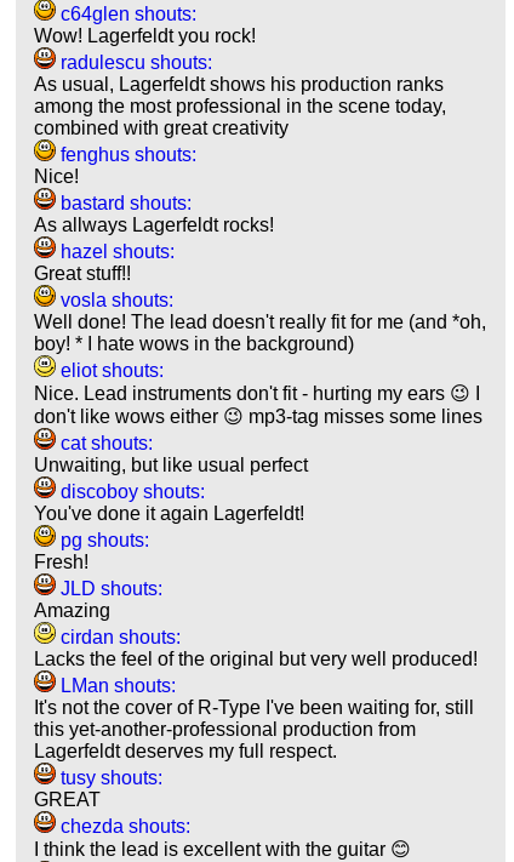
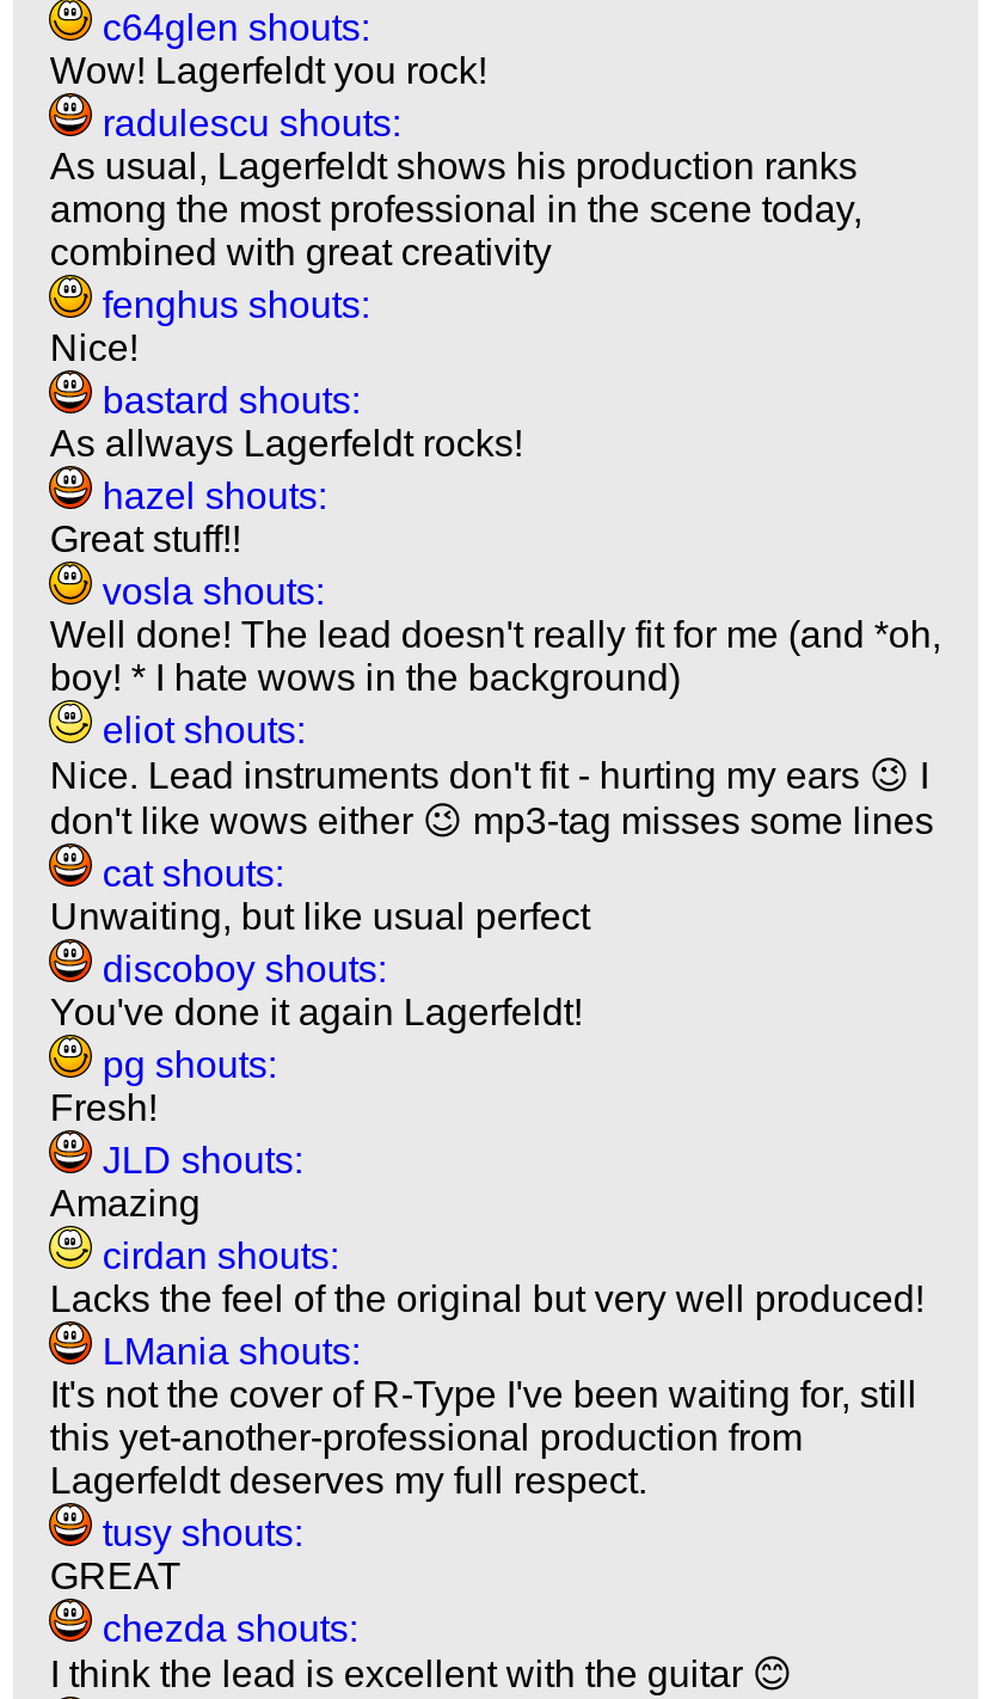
[56,675,176,696] LMan shouts: -> [93,1330,361,1371] LMania shouts:

